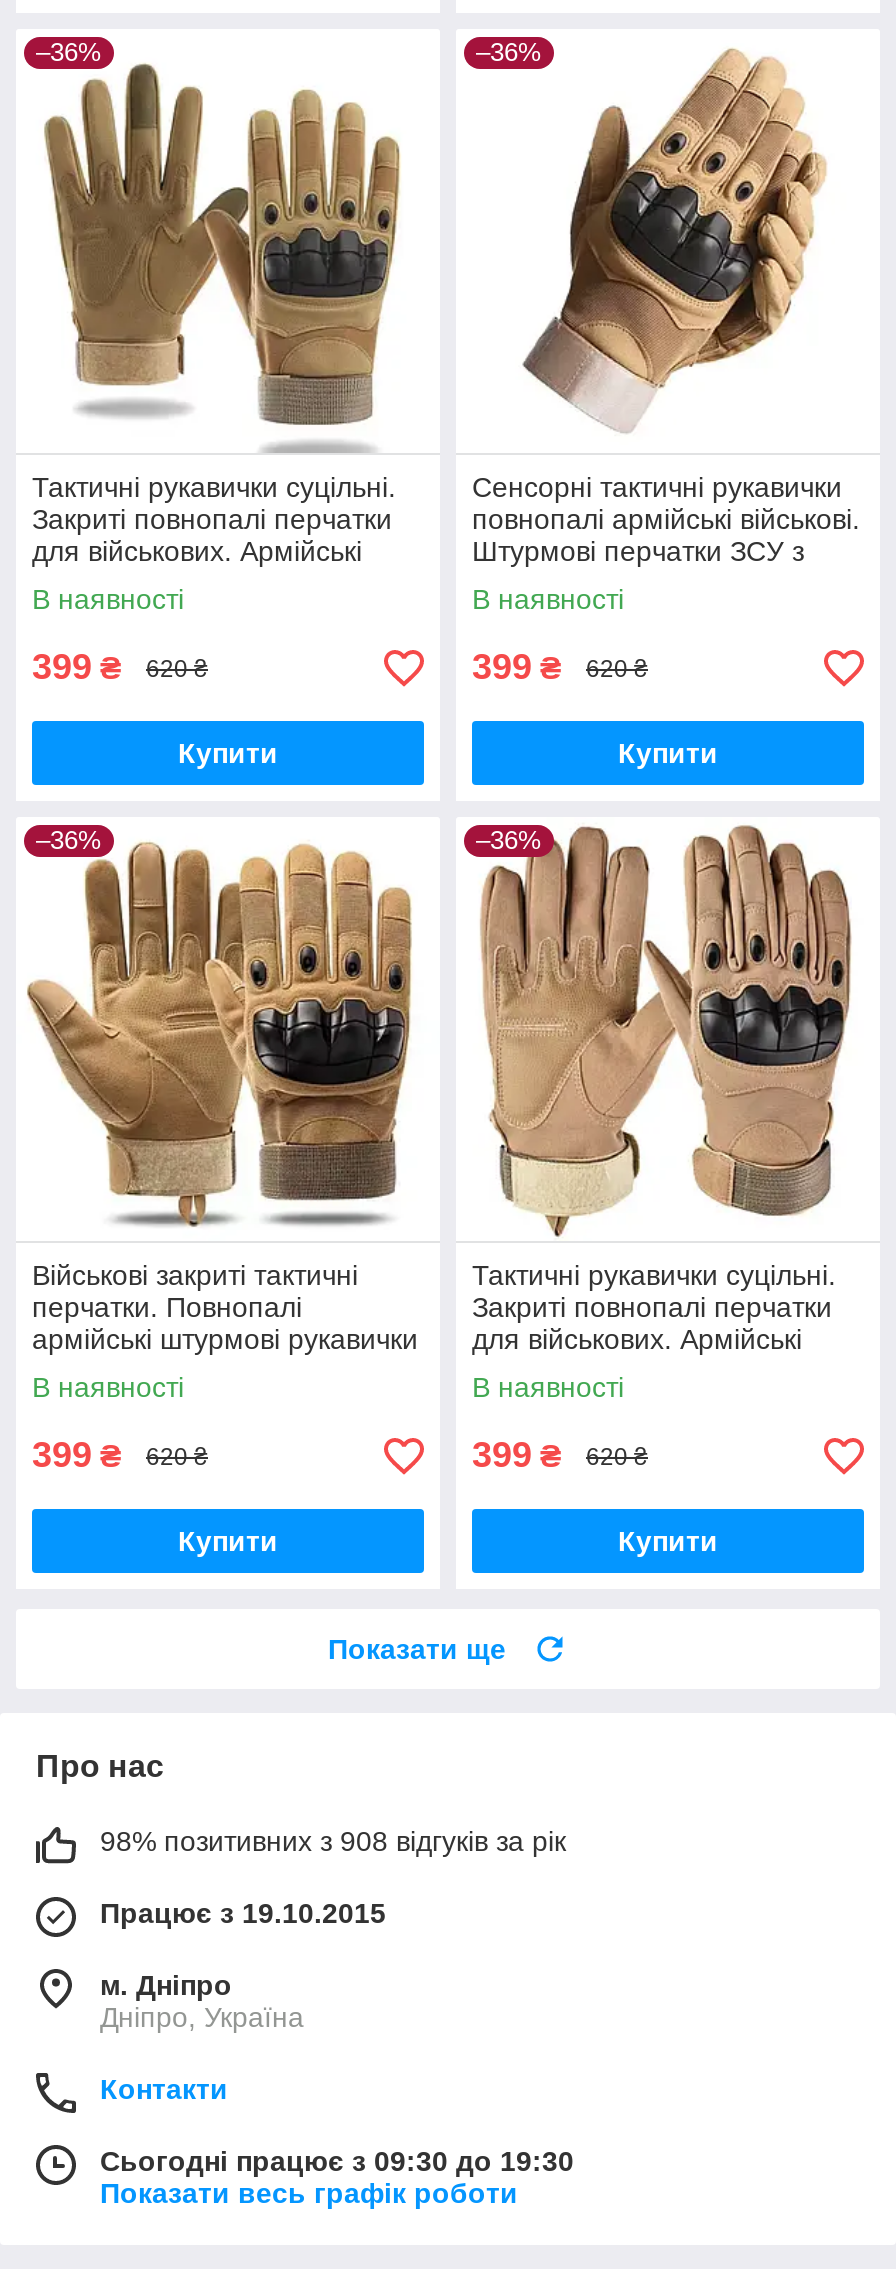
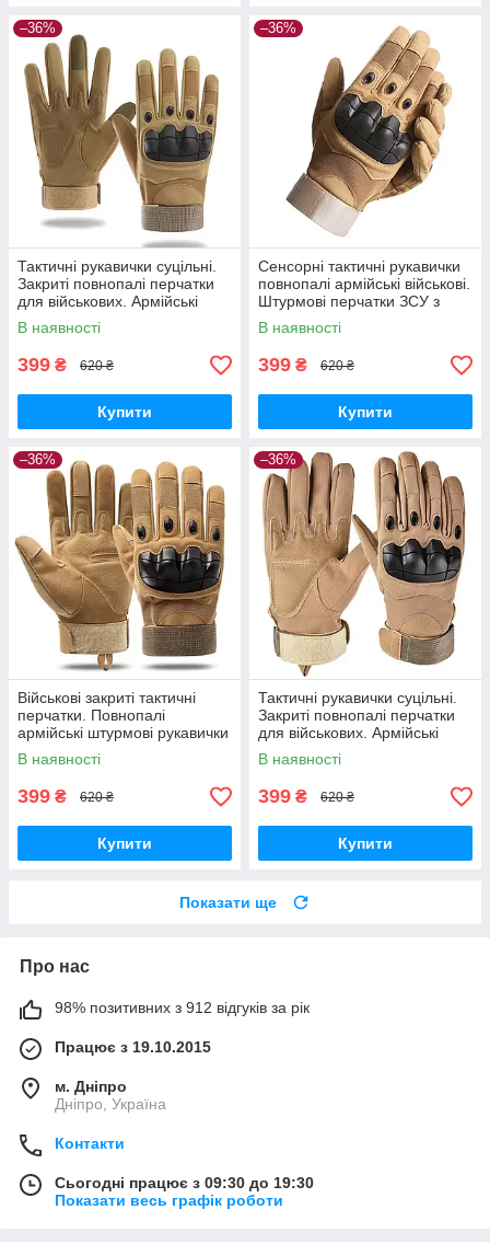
[100,1826,566,1858] 98% позитивних з 908 відгуків за рік -> [55,999,310,1017] 98% позитивних з 912 відгуків за рік

